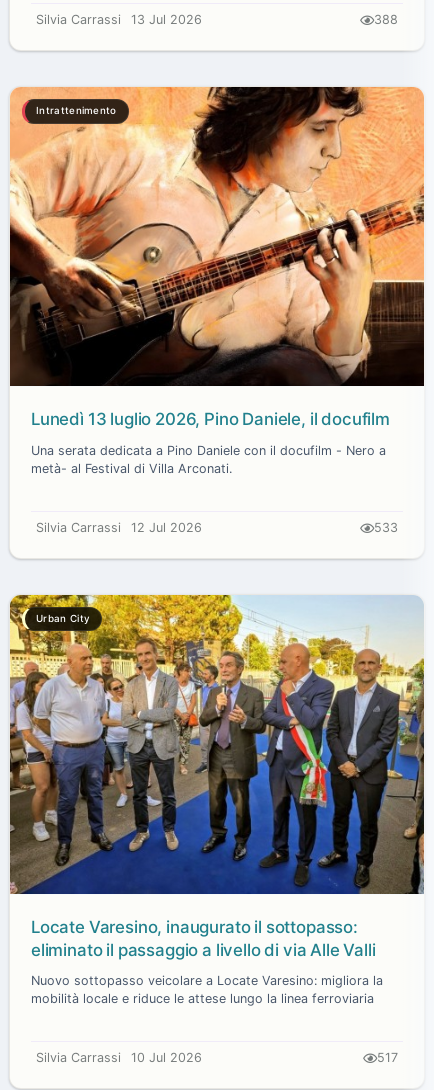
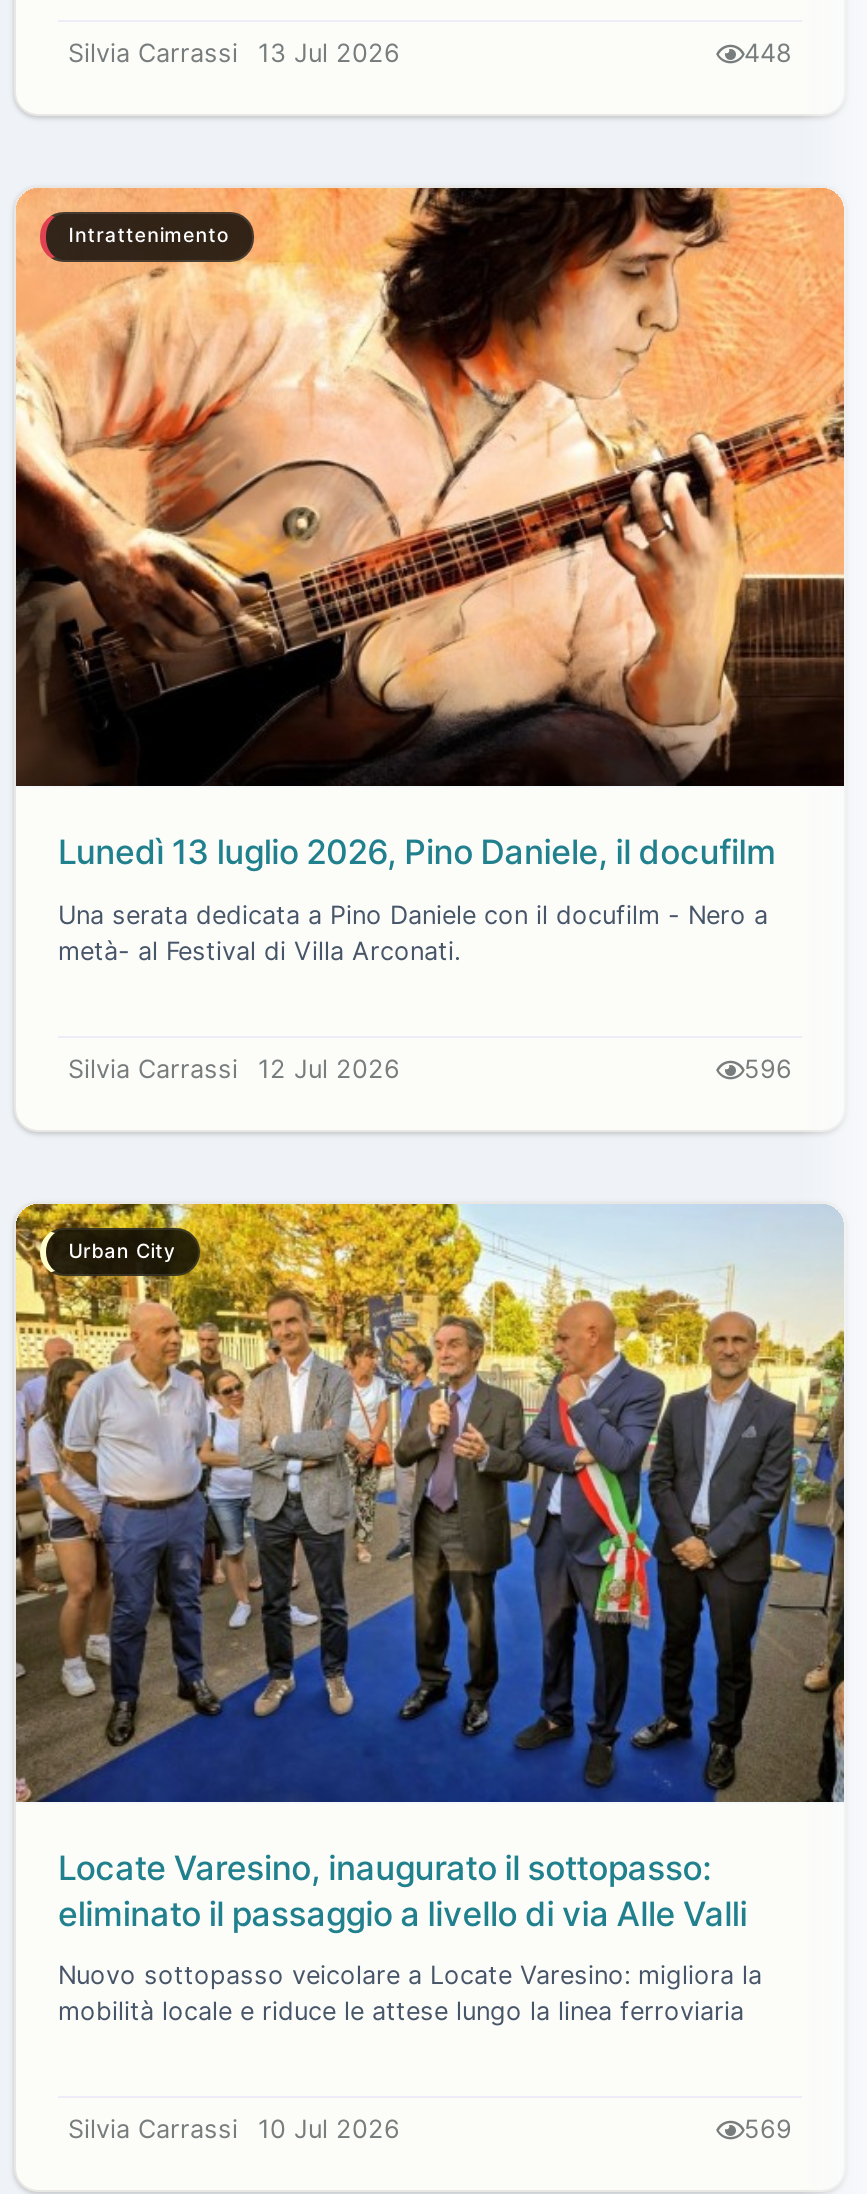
[374,12,398,27] 388 -> [744,39,792,69] 448
[374,520,398,535] 533 -> [744,1054,792,1084] 596
[377,1050,398,1065] 517 -> [744,2115,792,2145] 569

